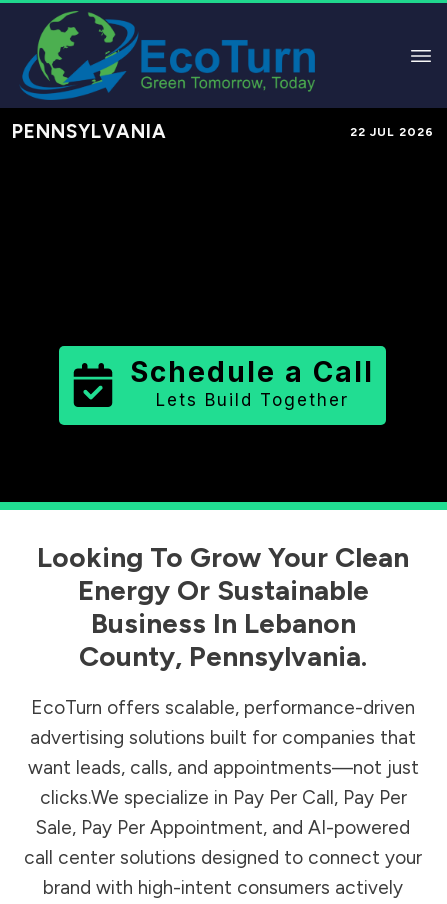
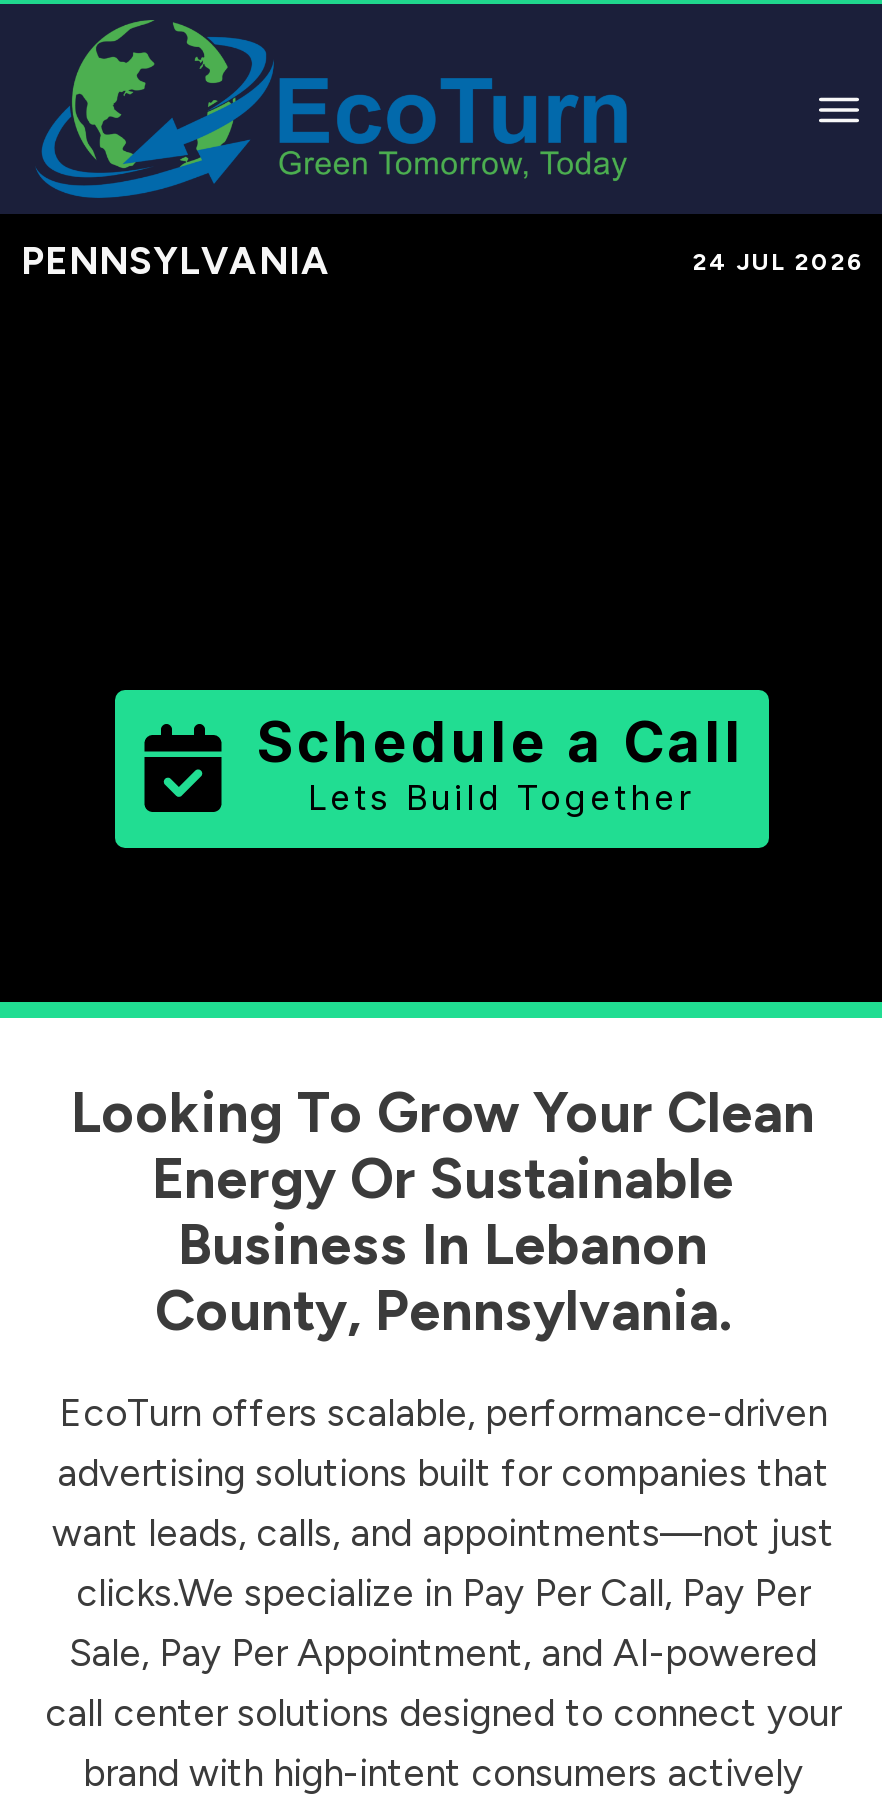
[350,124,434,138] 22 JUL 2026 -> [693,247,865,275] 24 JUL 2026

